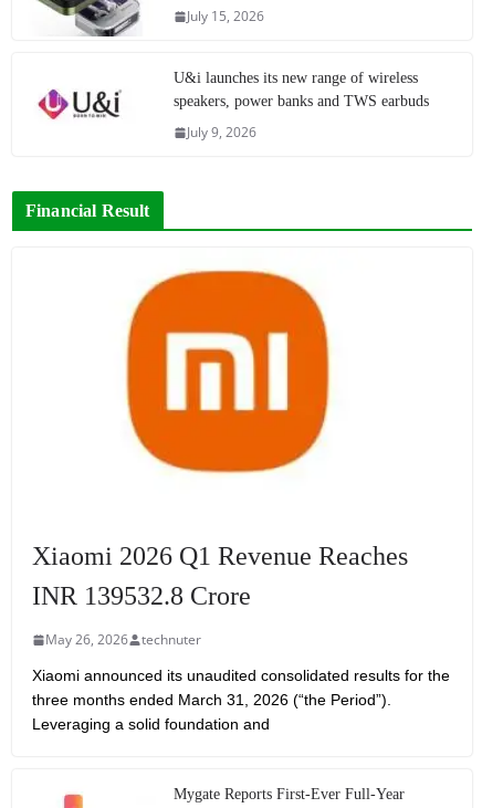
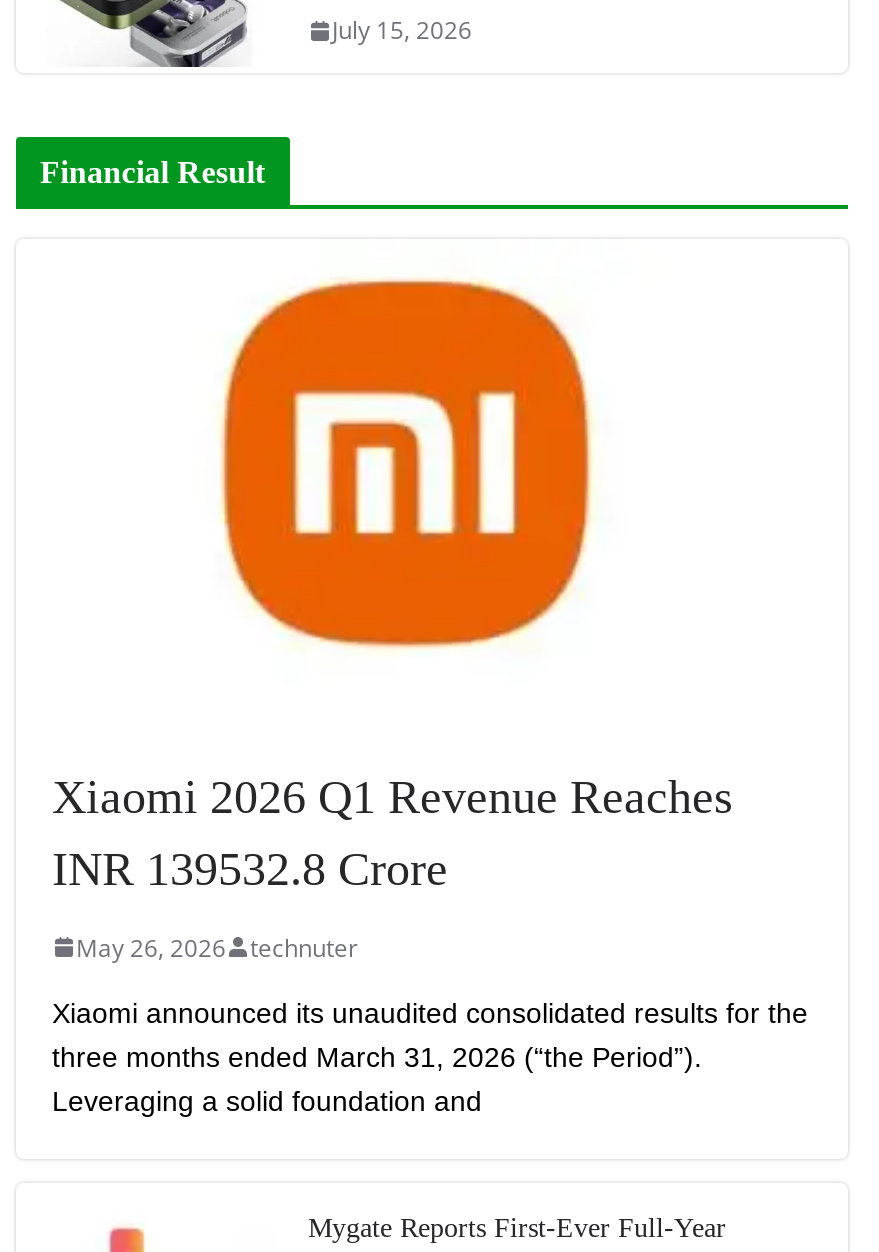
[38,70,429,142] [image] | U&i launches its new range of wireless | speakers, power banks and TWS earbuds | July 9, 2026 -> none

